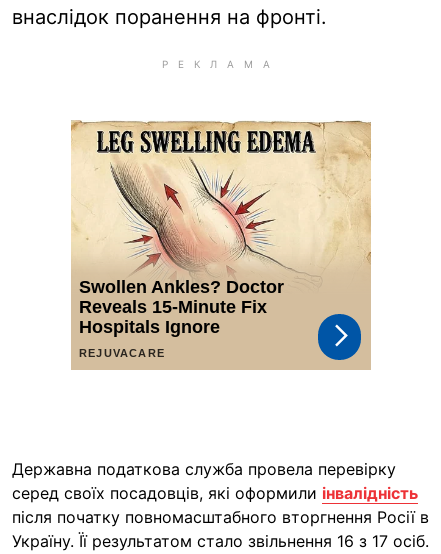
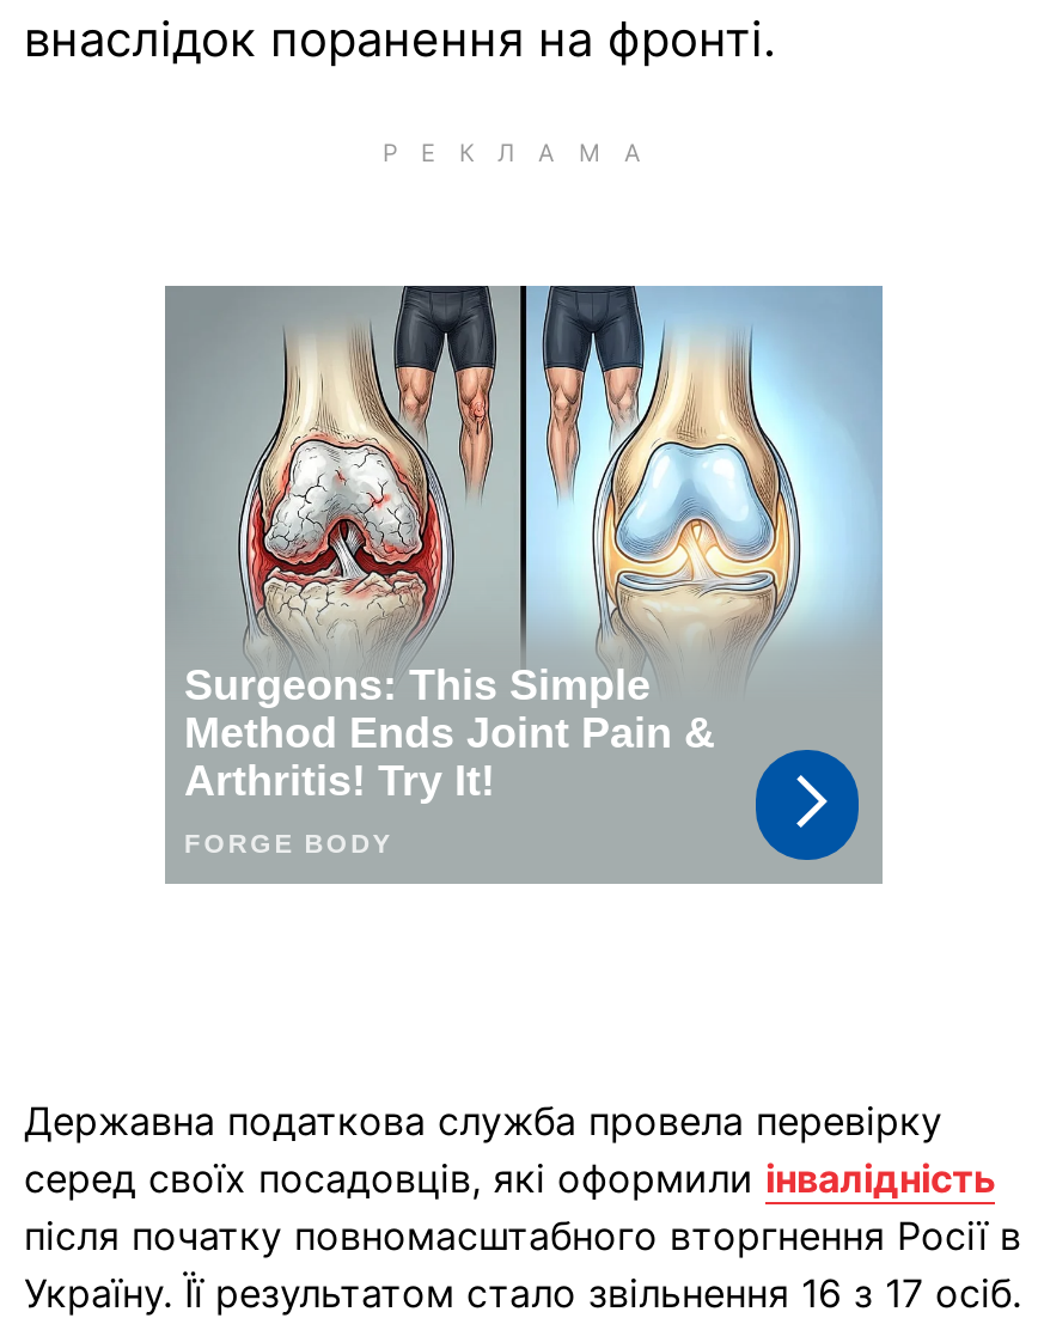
[70,120,372,370] [image] -> [163,283,885,884] [image]

